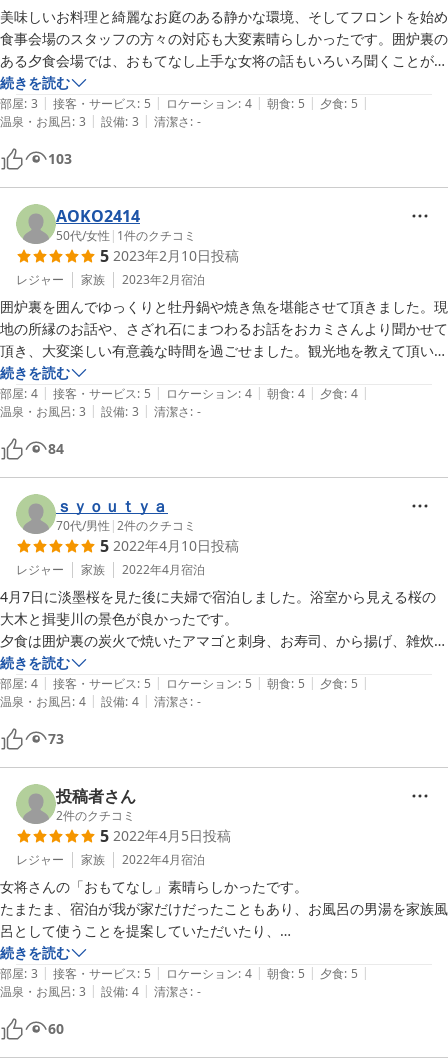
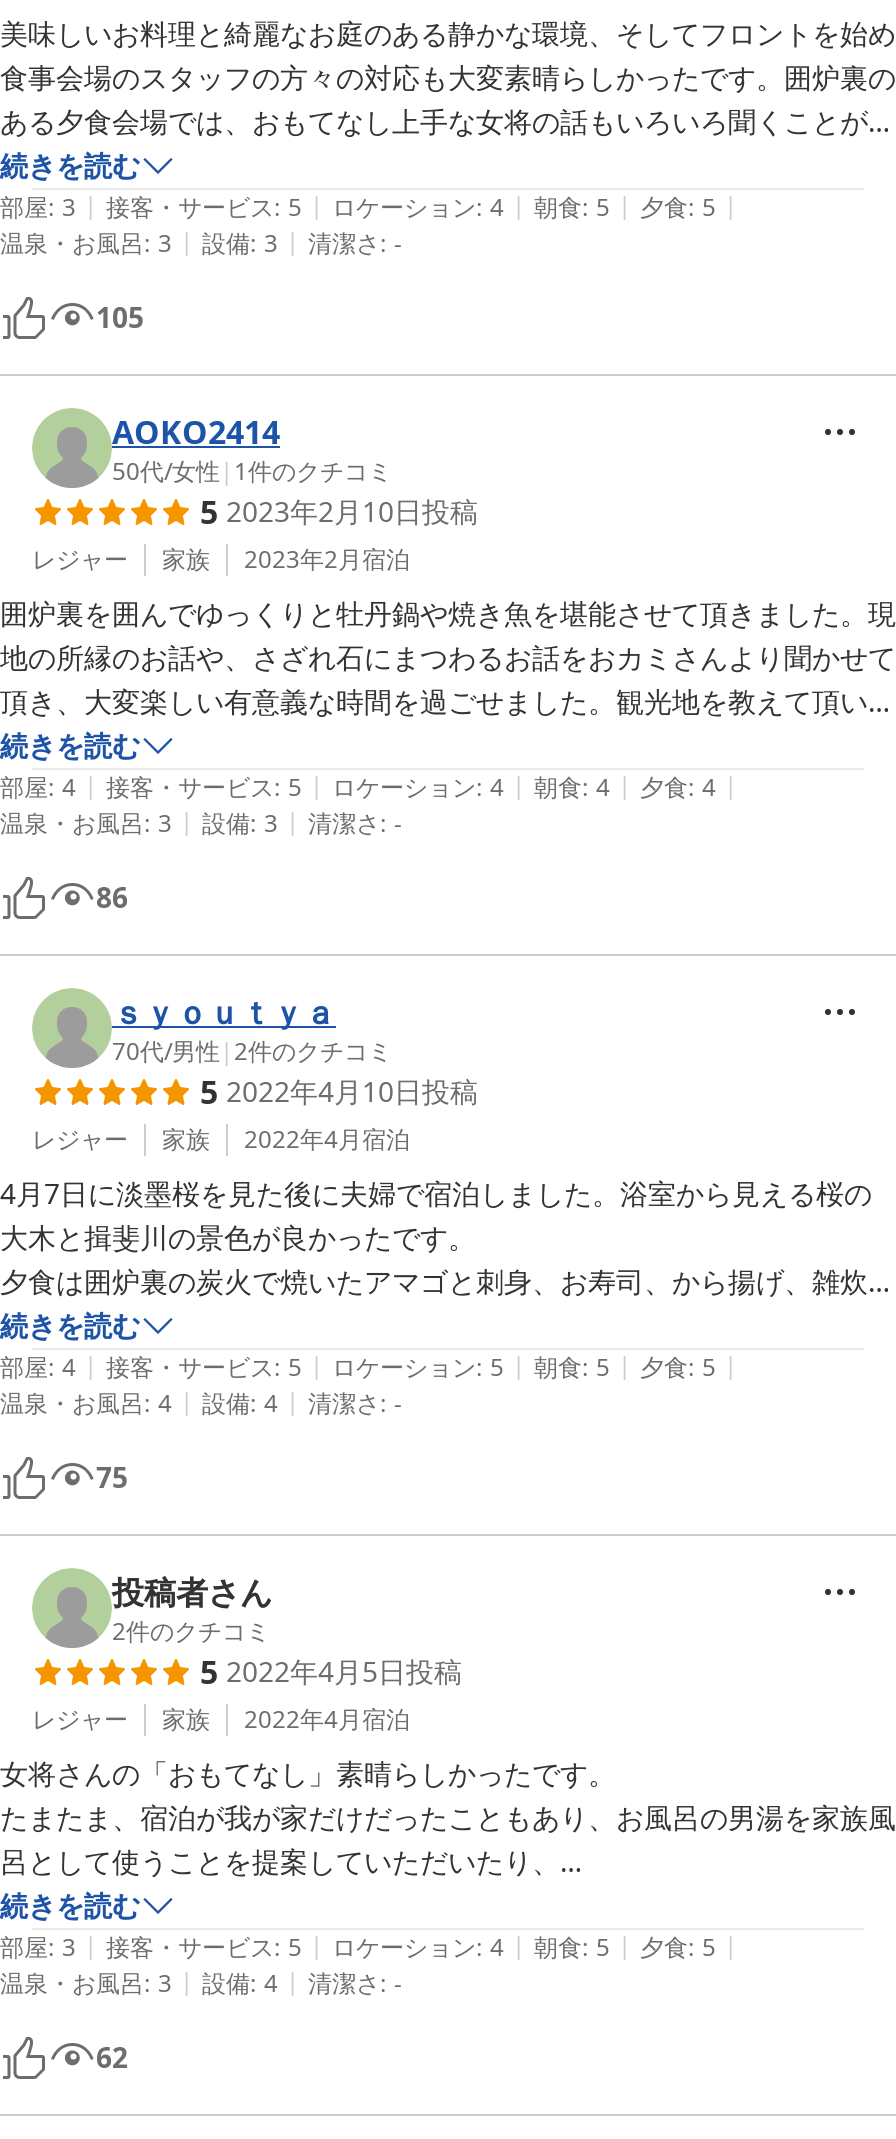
[48,149,72,168] 103 -> [96,298,144,336] 105
[48,439,64,458] 84 -> [96,878,128,916] 86
[48,729,64,748] 73 -> [96,1458,128,1496] 75
[48,1019,64,1038] 60 -> [96,2038,128,2076] 62

